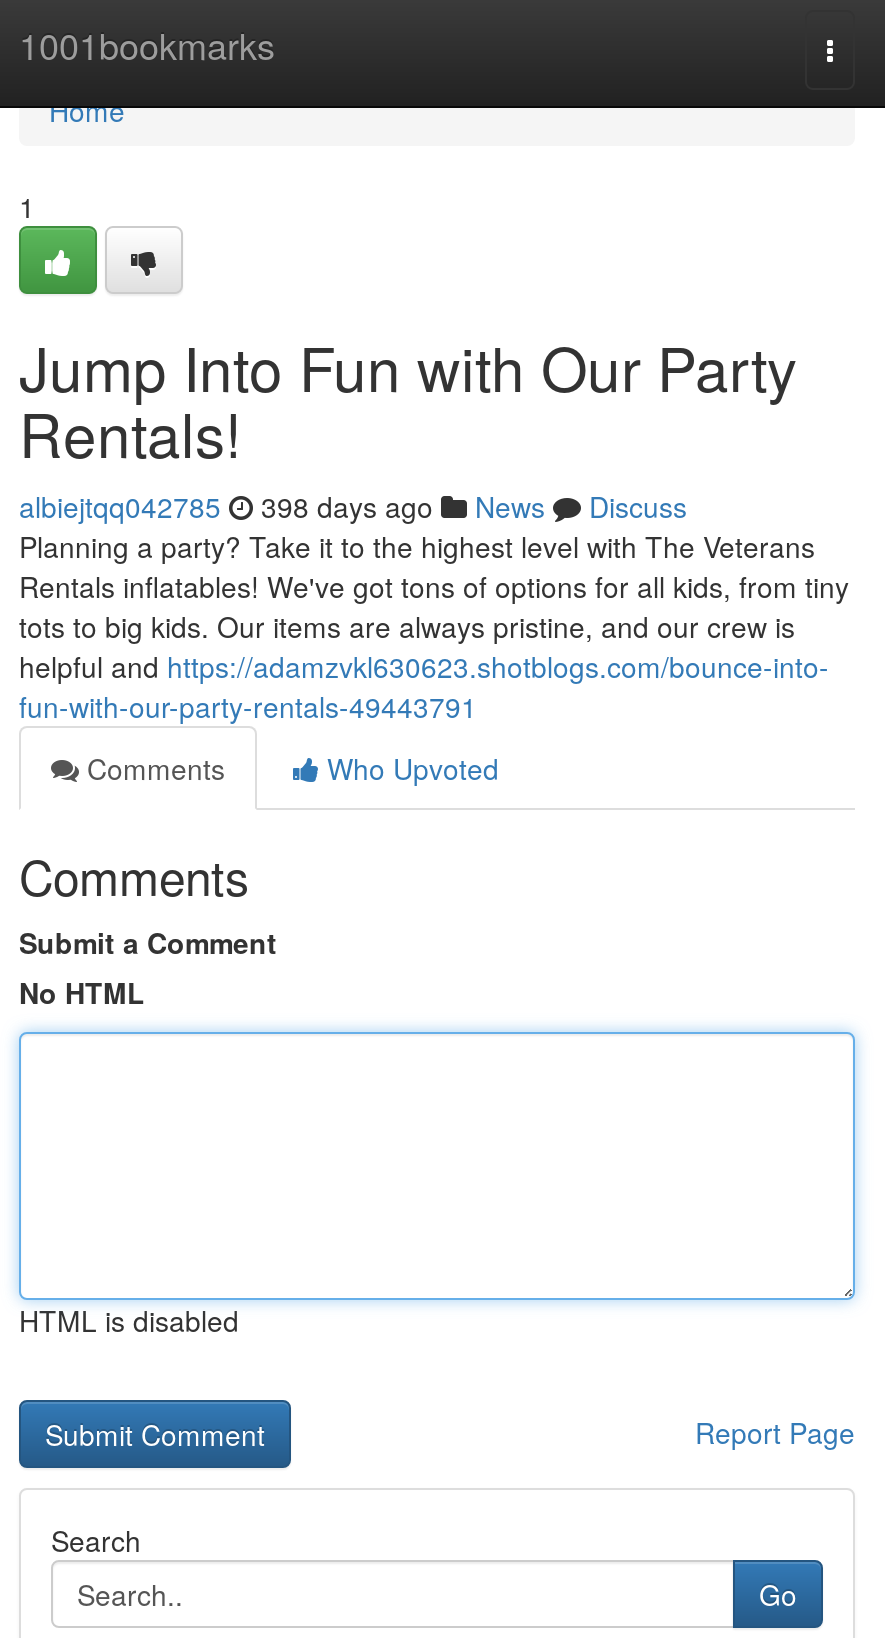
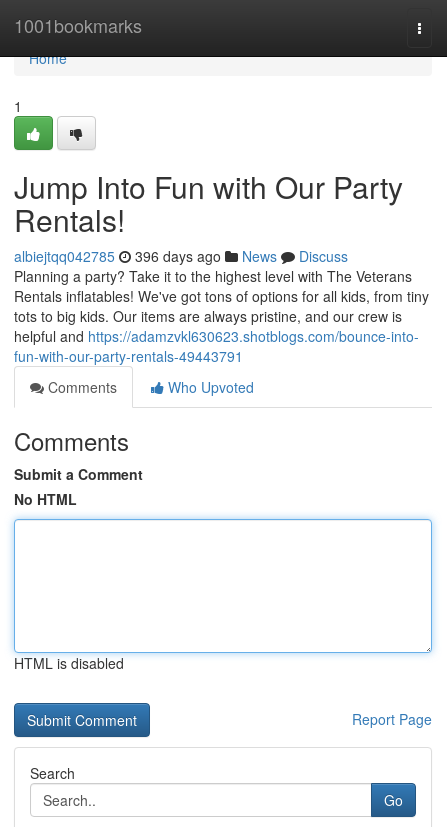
[19,486,687,526] albiejtqq042785 398 days ago News Discuss -> [14,246,348,266] albiejtqq042785 396 days ago News Discuss

